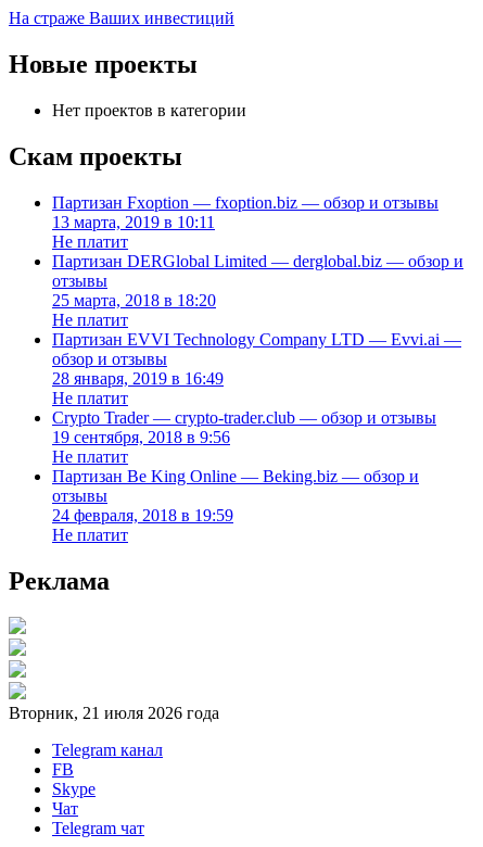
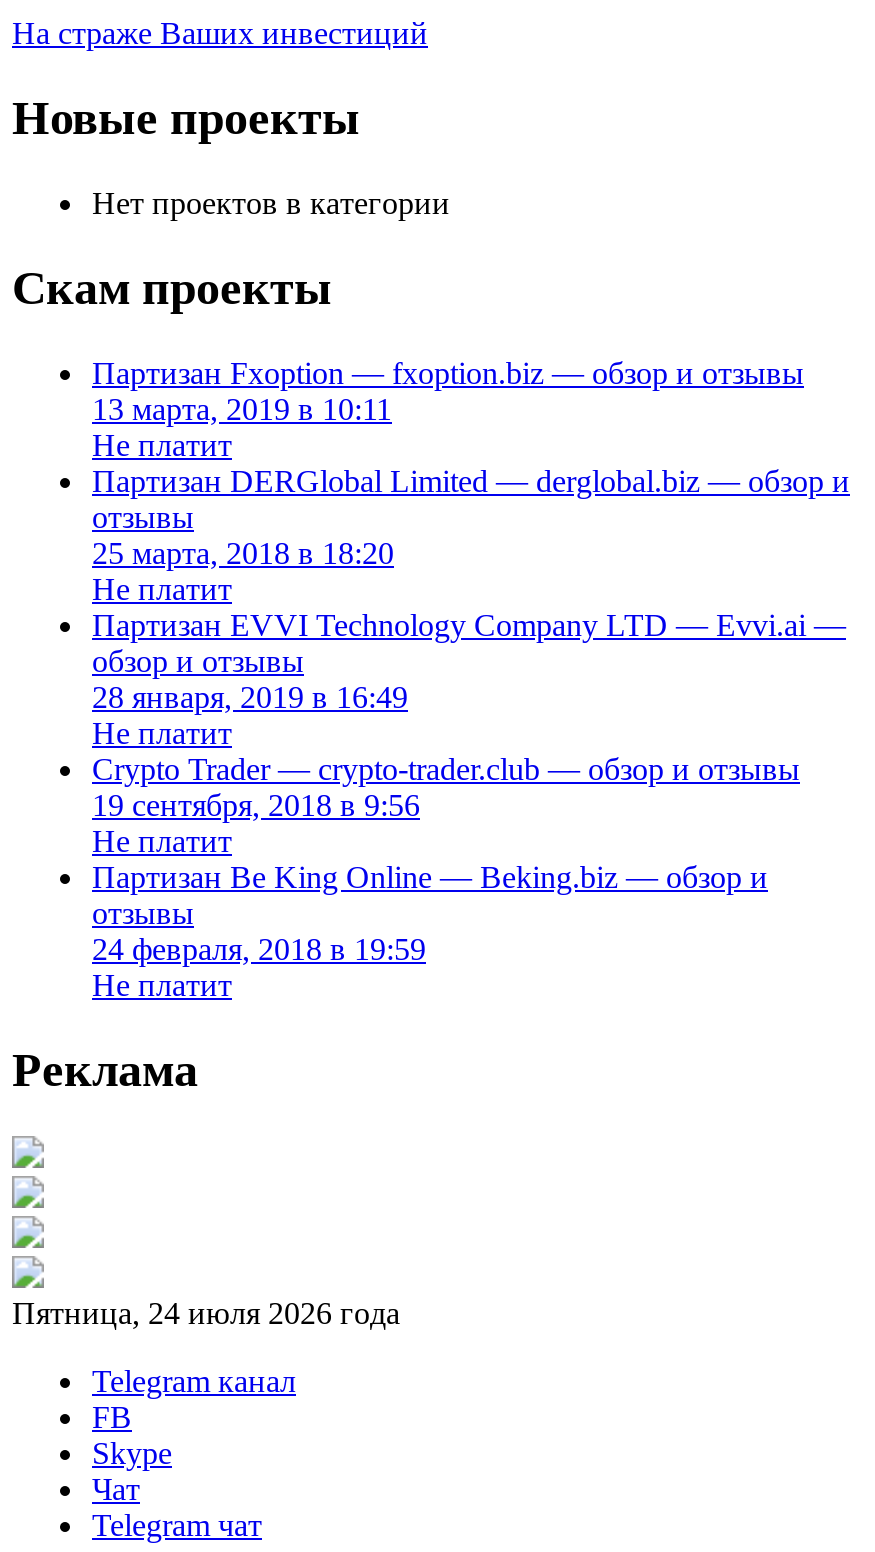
[9,704,219,723] Вторник, 21 июля 2026 года -> [12,1297,400,1331] Пятница, 24 июля 2026 года

